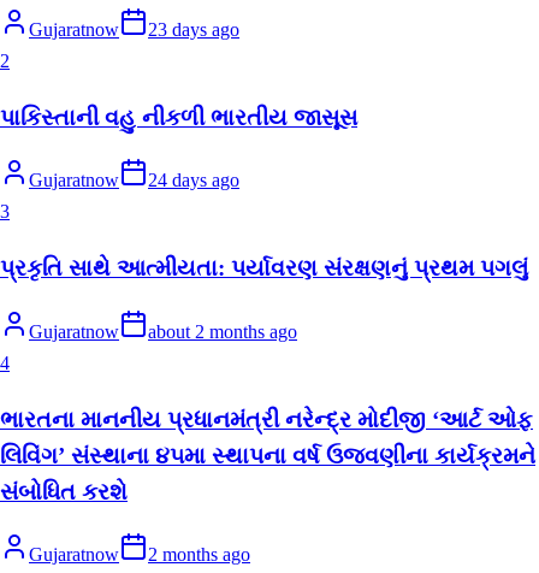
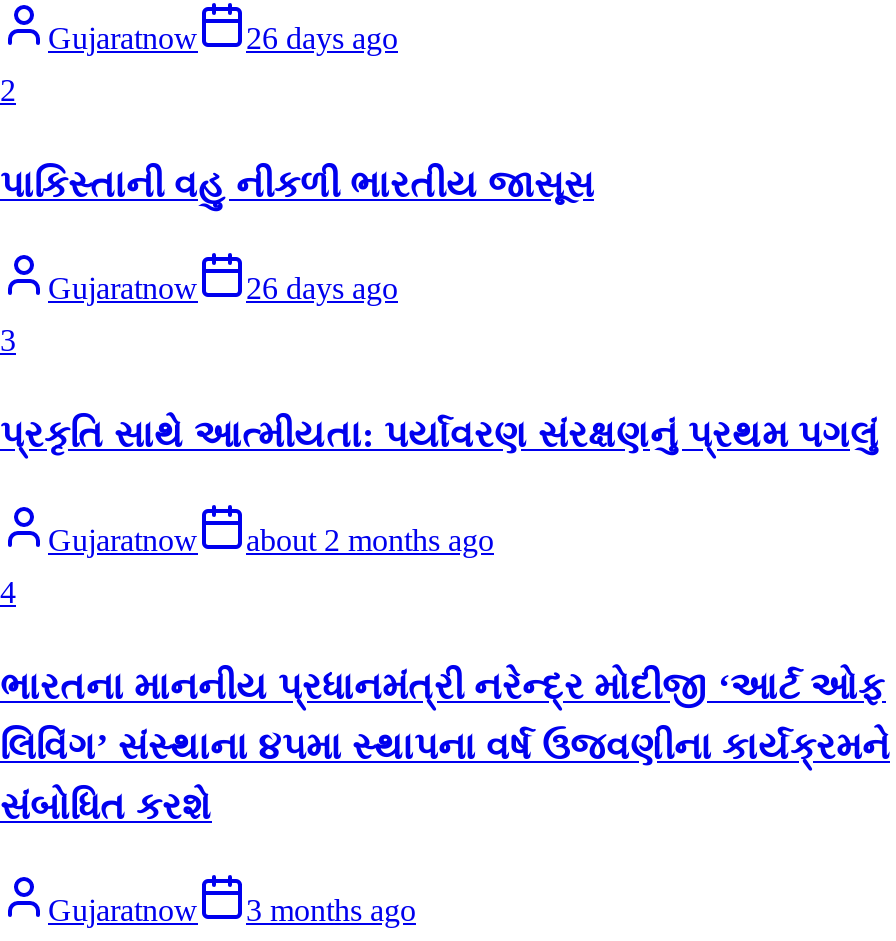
[29,19,239,40] Gujaratnow 23 days ago -> [48,21,398,55] Gujaratnow 26 days ago
[29,170,239,191] Gujaratnow 24 days ago -> [48,272,398,306] Gujaratnow 26 days ago
[29,544,250,565] Gujaratnow 2 months ago -> [48,893,416,927] Gujaratnow 3 months ago

